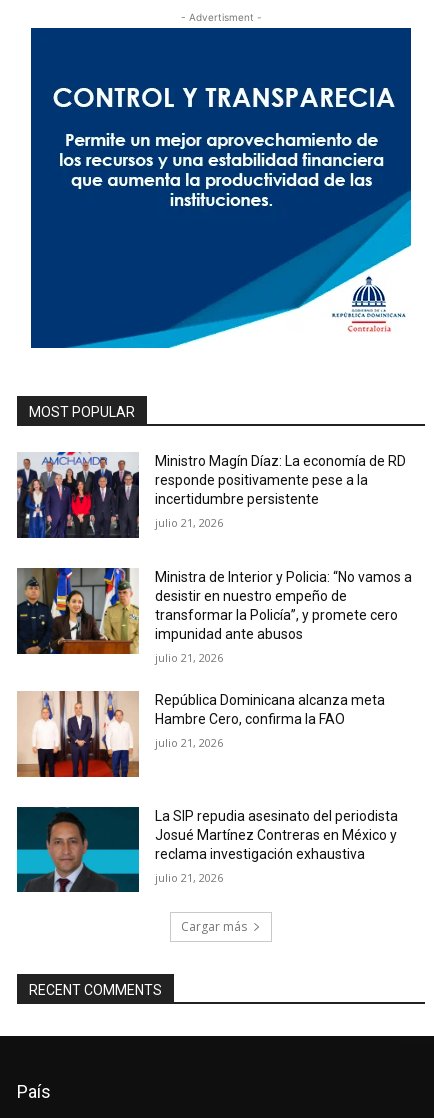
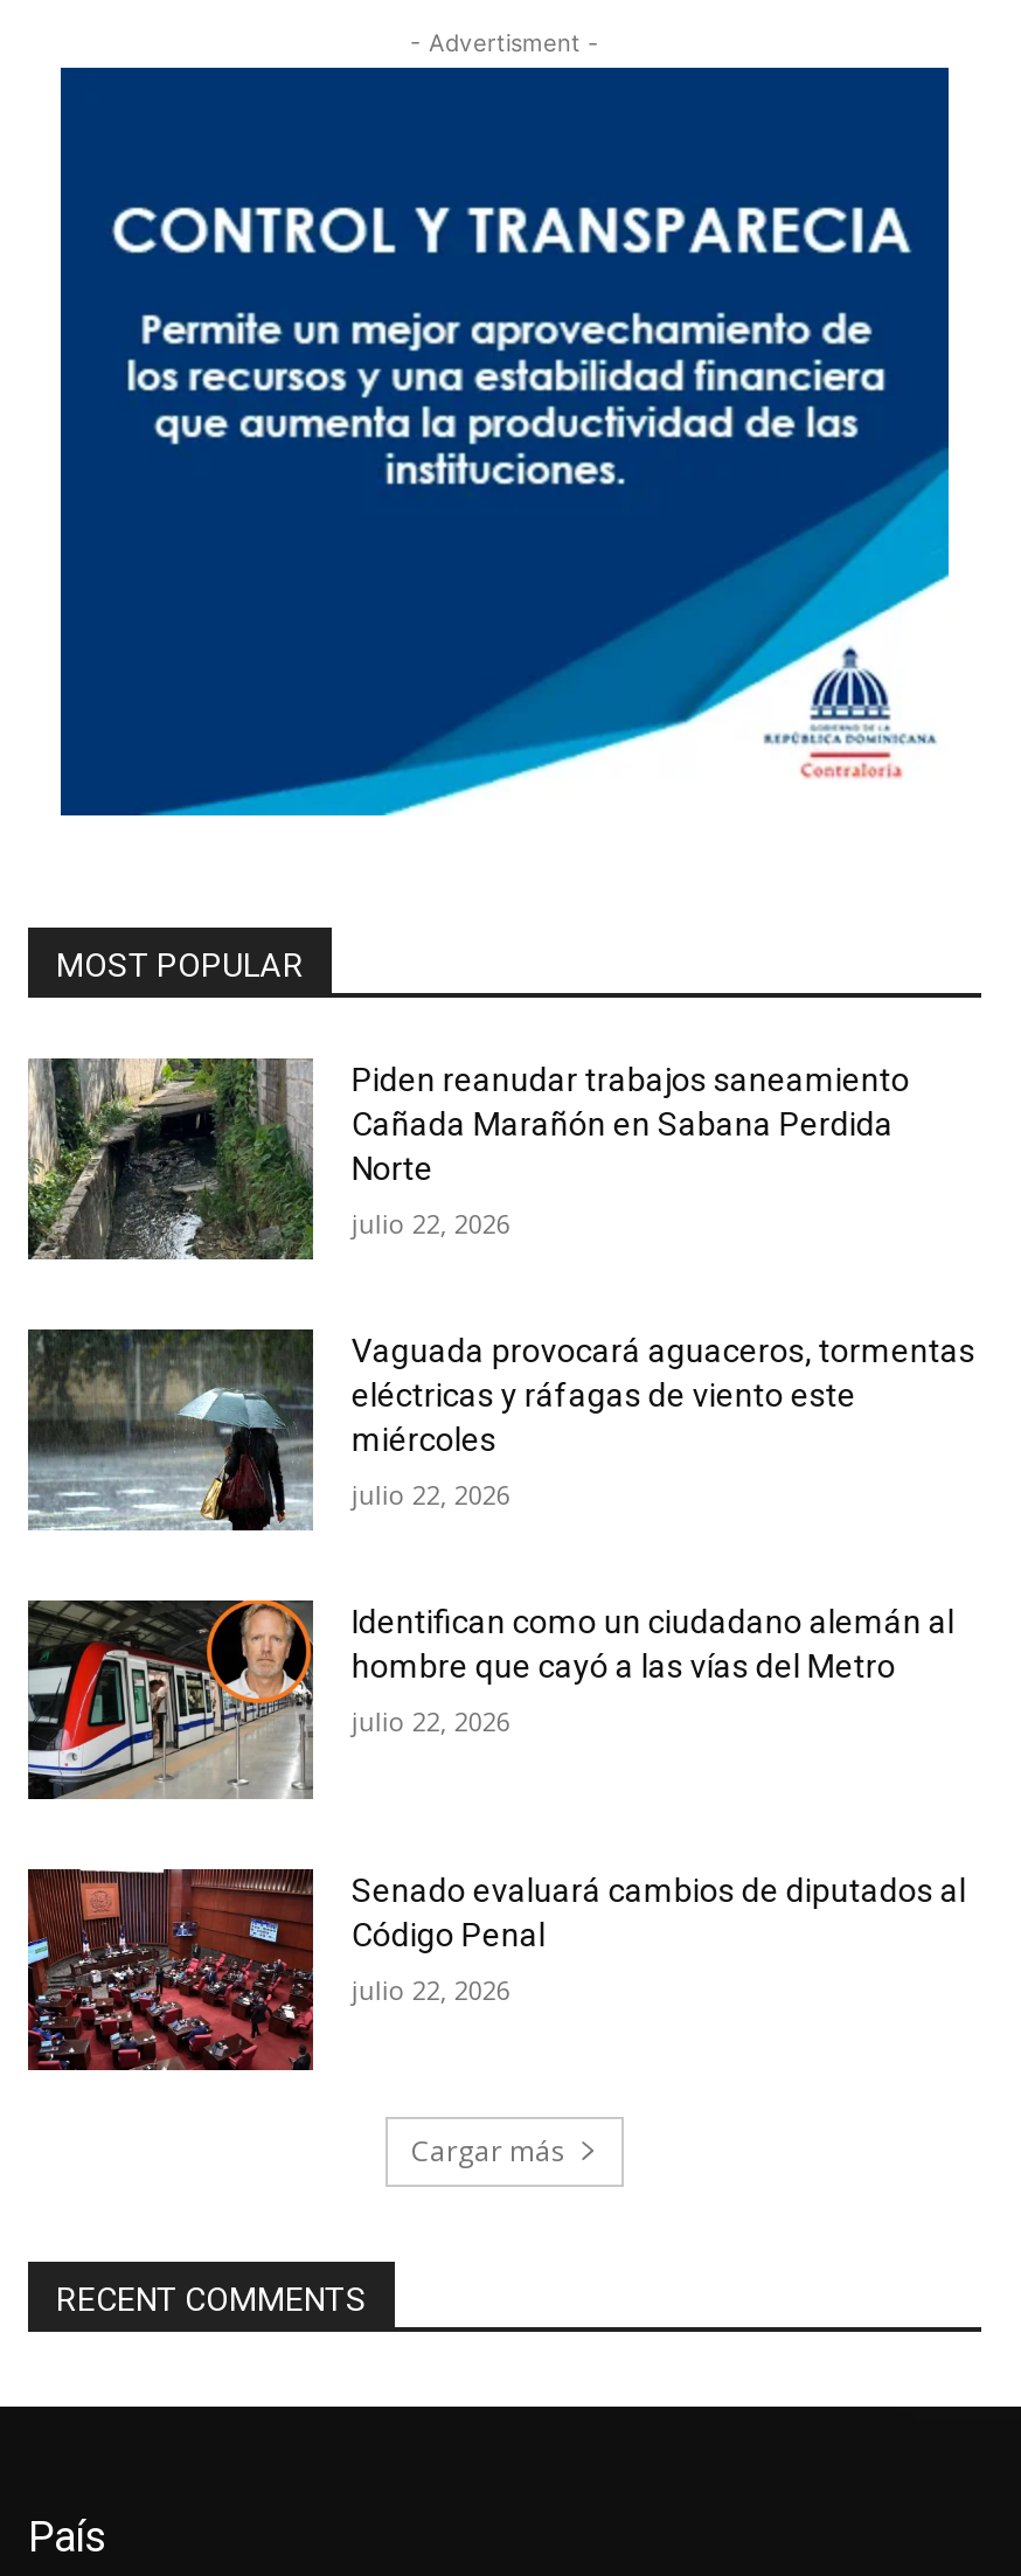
[16,451,406,539] [image] | Ministro Magín Díaz: La economía de RD | responde positivamente pese a la | incertidumbre persistente -> [28,1056,910,1262] [image] | Piden reanudar trabajos saneamiento | Cañada Marañón en Sabana Perdida | Norte
[155,515,223,530] julio 21, 2026 -> [351,1207,510,1242] julio 22, 2026
[17,567,412,655] [image] | Ministra de Interior y Policia: “No vamos a | desistir en nuestro empeño de | transformar la Policía”, y promete cero | impunidad ante abusos -> [28,1327,975,1533] [image] | Vaguada provocará aguaceros, tormentas | eléctricas y ráfagas de viento este | miércoles
[155,650,223,665] julio 21, 2026 -> [351,1477,510,1512] julio 22, 2026
[16,690,385,778] [image] | República Dominicana alcanza meta | Hambre Cero, confirma la FAO -> [26,1598,954,1801] [image] | Identifican como un ciudadano alemán al | hombre que cayó a las vías del Metro
[155,735,223,750] julio 21, 2026 -> [351,1703,510,1738] julio 22, 2026
[16,806,398,893] [image] | La SIP repudia asesinato del periodista | Josué Martínez Contreras en México y | reclama investigación exhaustiva -> [26,1867,966,2072] [image] | Senado evaluará cambios de diputados al | Código Penal
[155,870,223,885] julio 21, 2026 -> [351,1973,510,2008] julio 22, 2026

